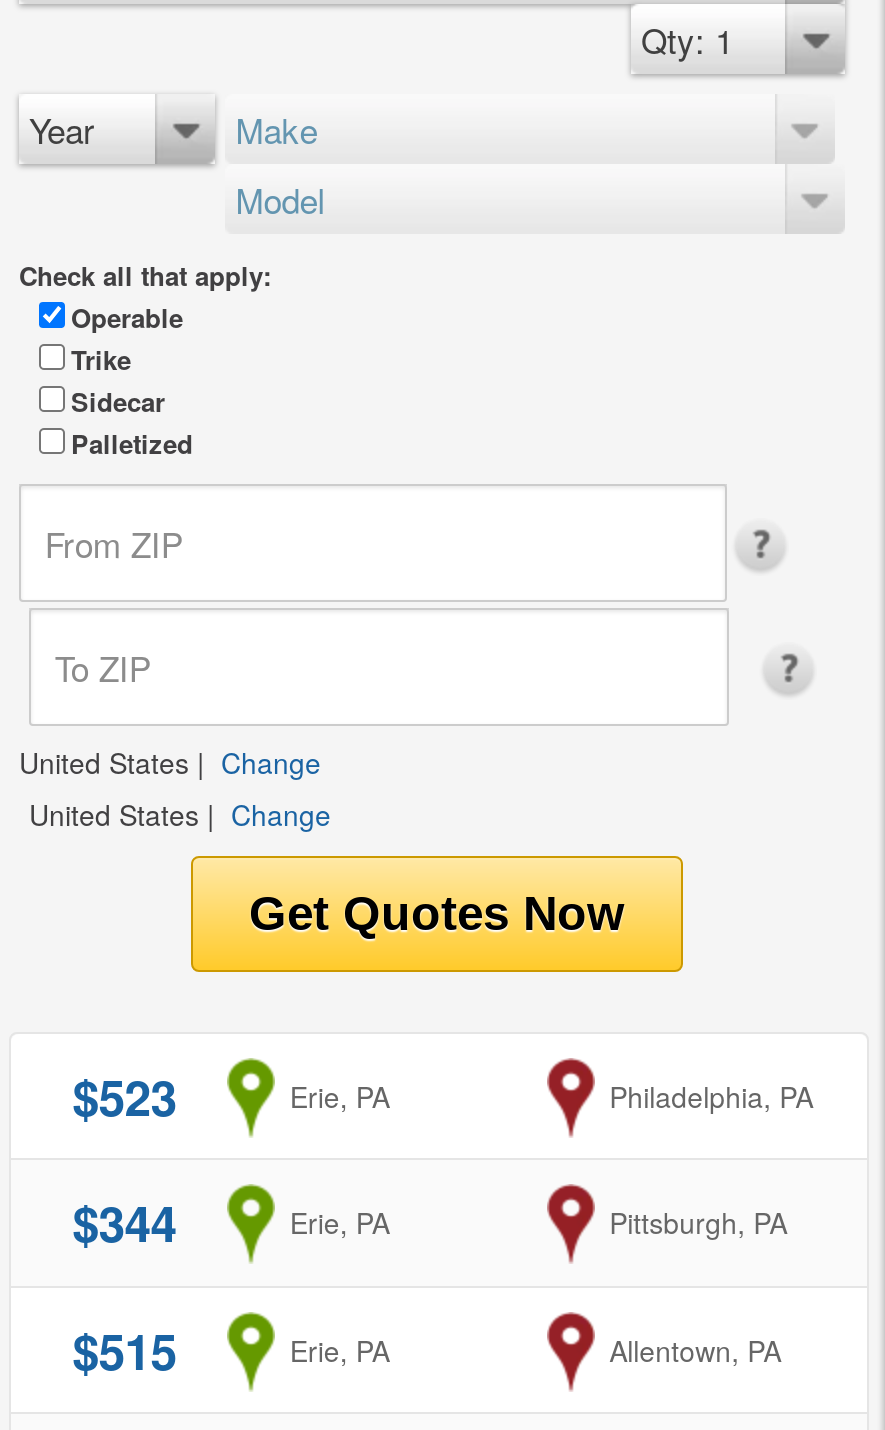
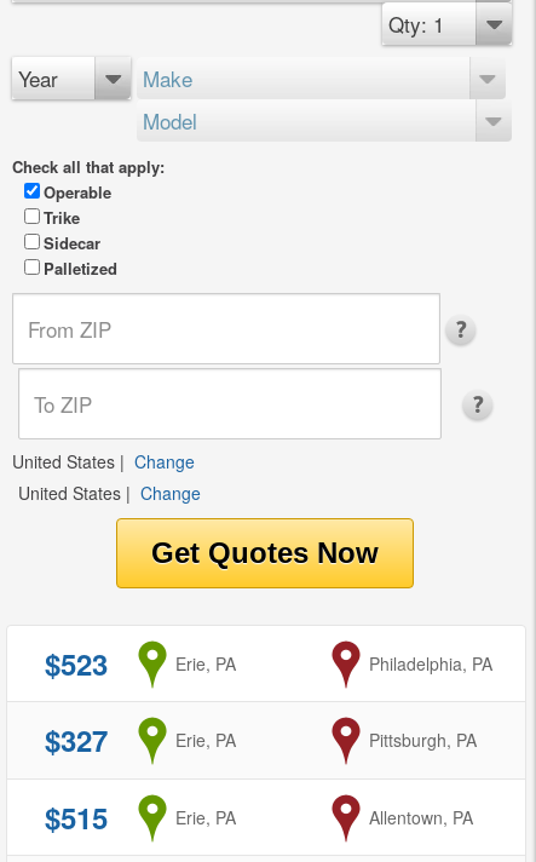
[72,1189,176,1257] $344 -> [44,720,107,761] $327

